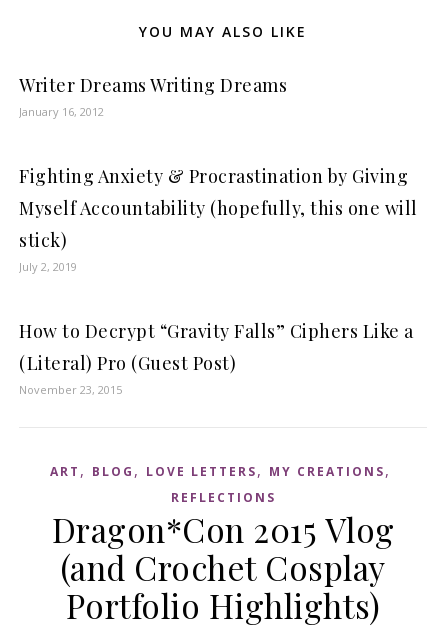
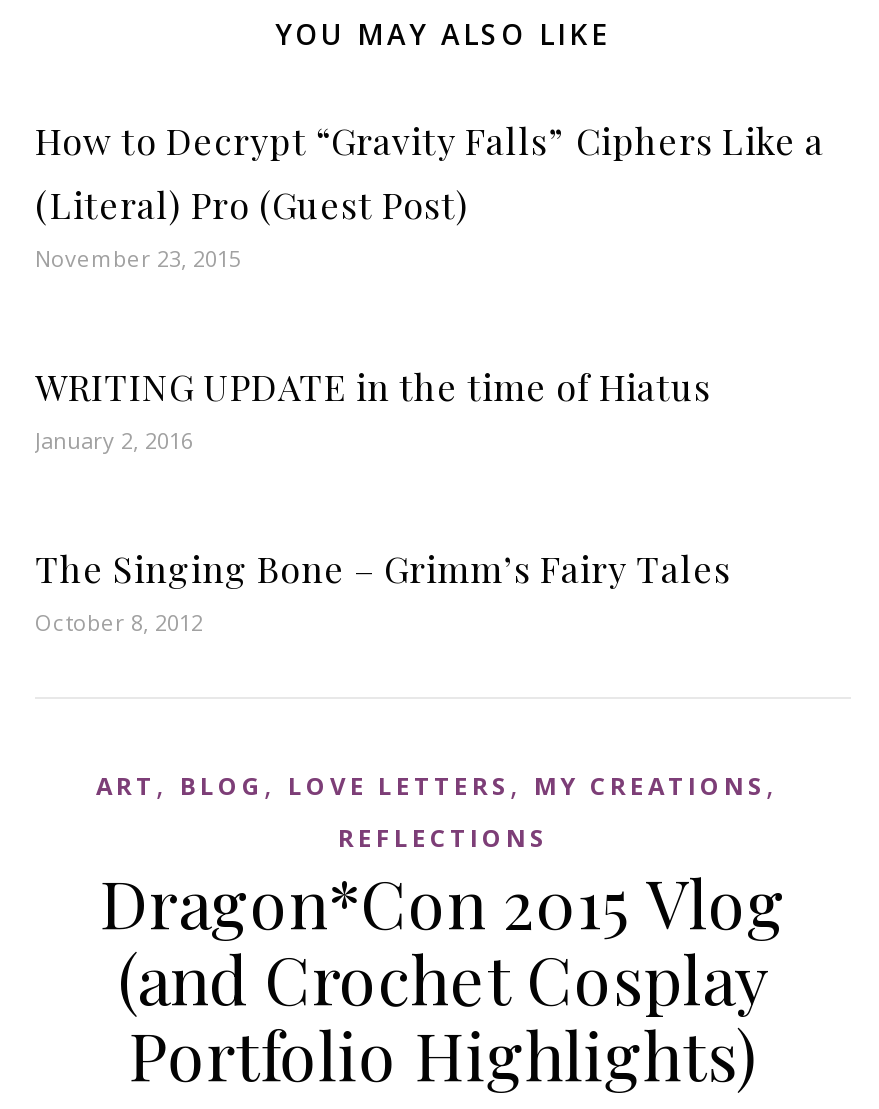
[19,73,417,274] Writer Dreams Writing Dreams | January 16, 2012 | Fighting Anxiety & Procrastination by Giving | Myself Accountability (hopefully, this one will | stick) | July 2, 2019 -> none
moved [19,319,413,397] -> [35,117,824,273]: How to Decrypt “Gravity Falls” Ciphers Like a | (Literal) Pro (Guest Post) | November 23, 2015
none -> [35,363,731,637] WRITING UPDATE in the time of Hiatus | January 2, 2016 | The Singing Bone – Grimm’s Fairy Tales | October 8, 2012

